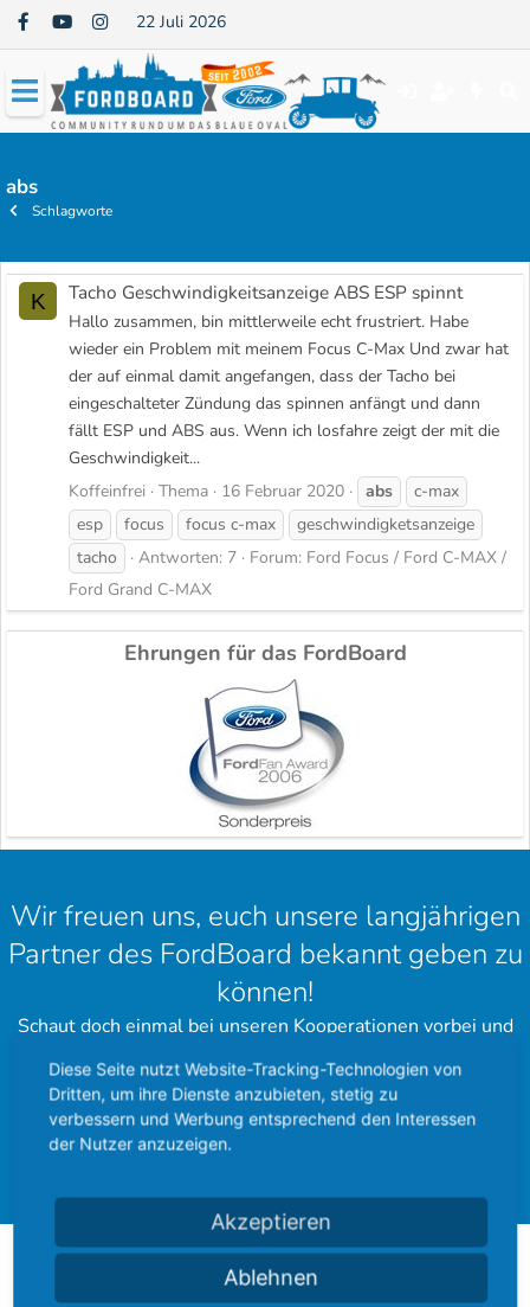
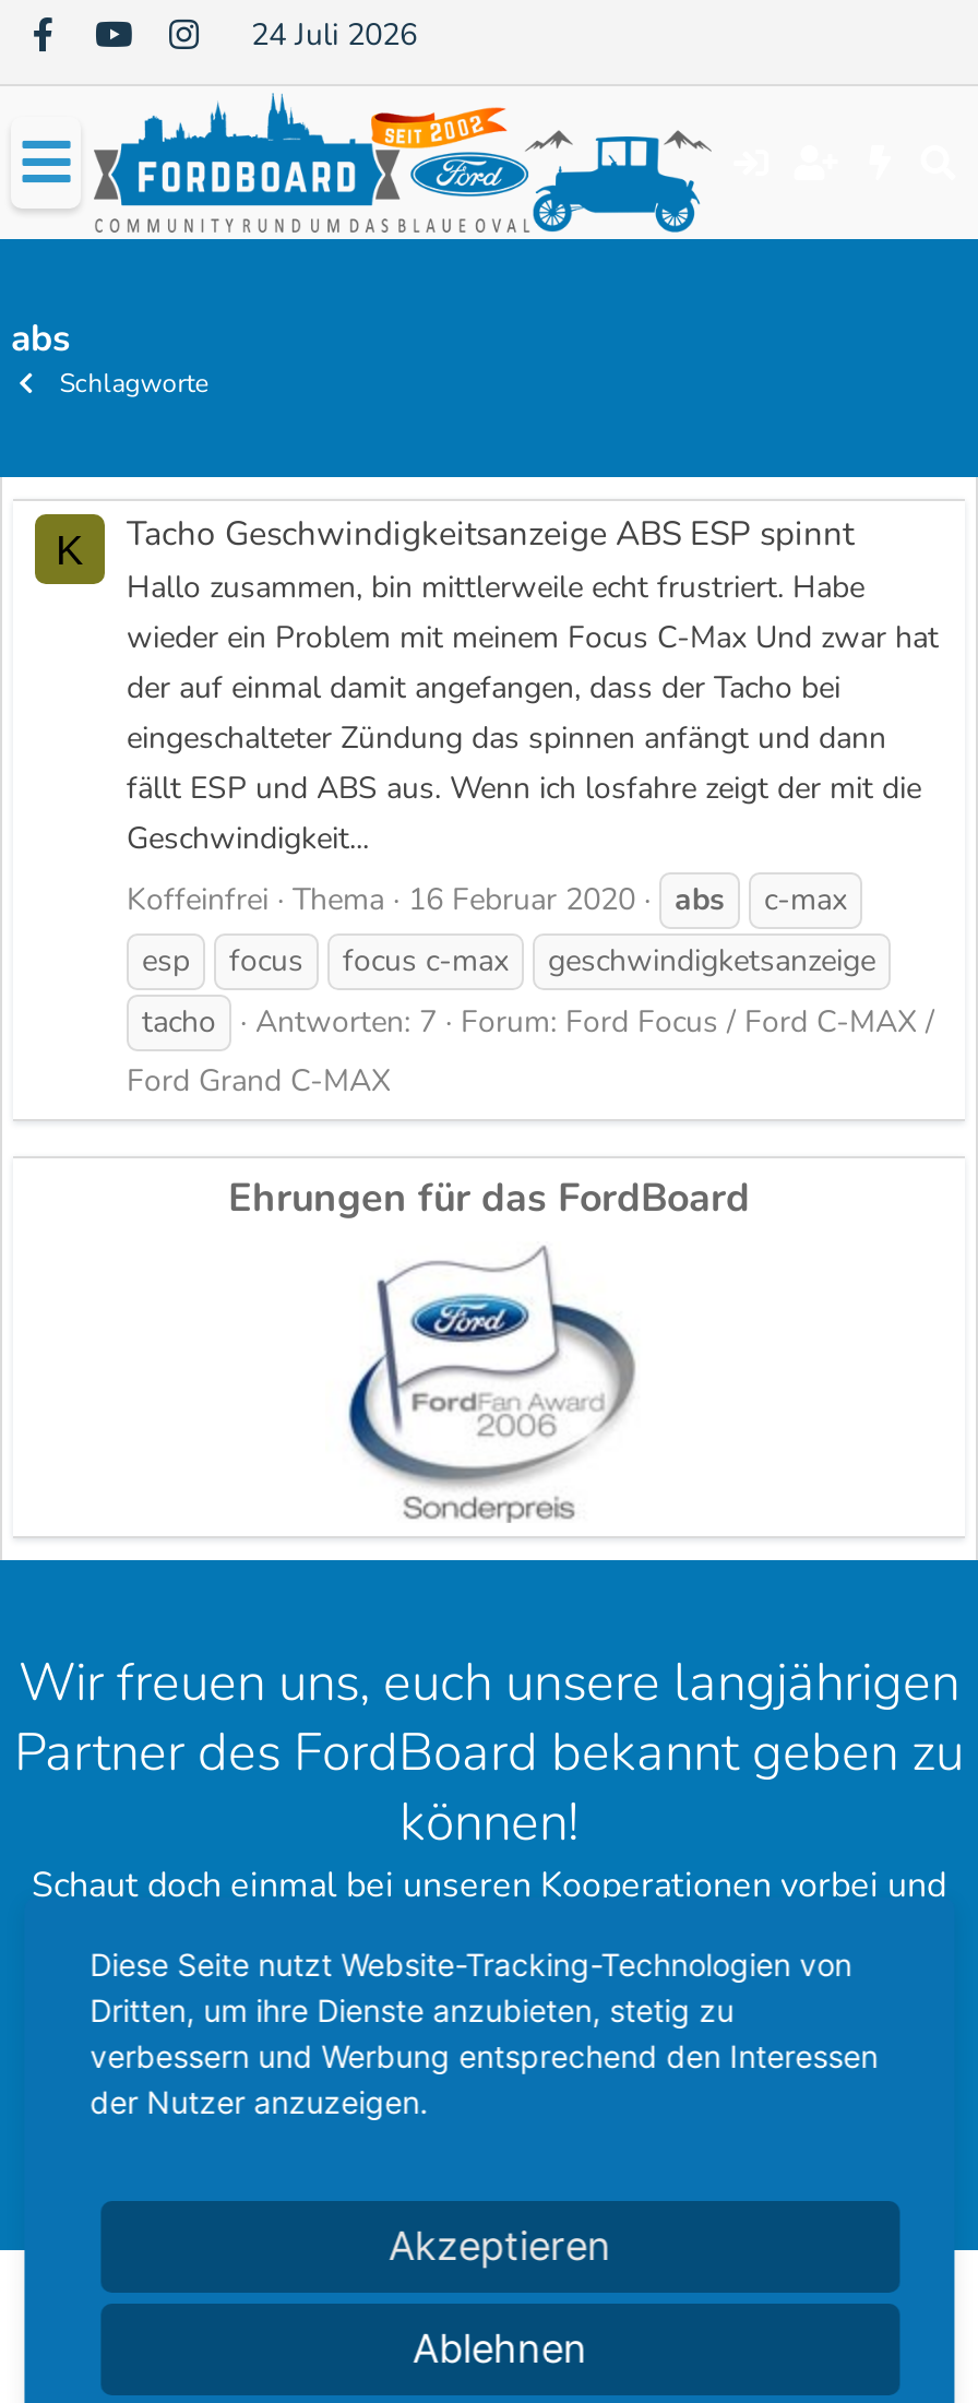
[136,11,226,33] 22 Juli 2026 -> [251,14,417,56] 24 Juli 2026

